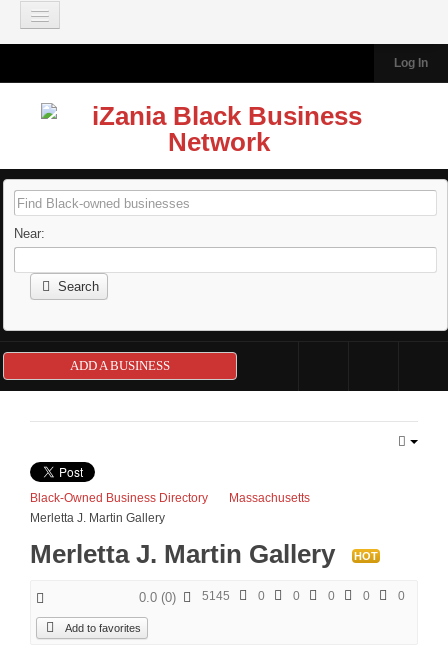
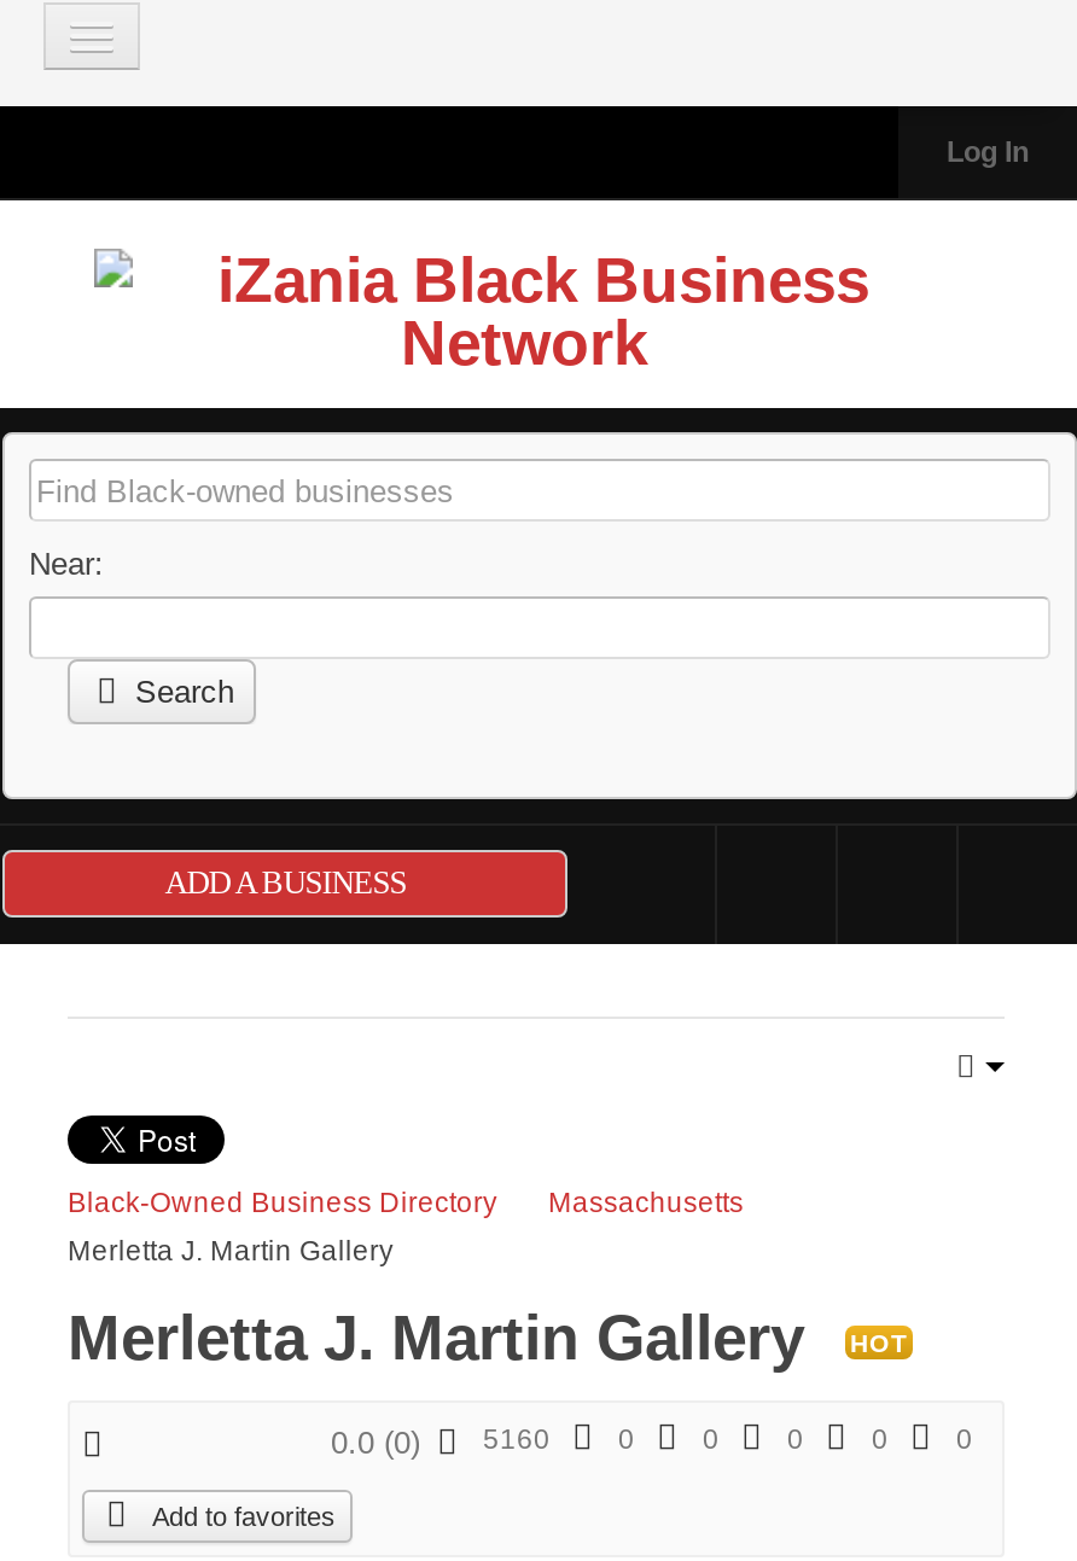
[139,589,230,605] 0.0 (0) 5145 -> [331,1422,551,1461] 0.0 (0) 5160

